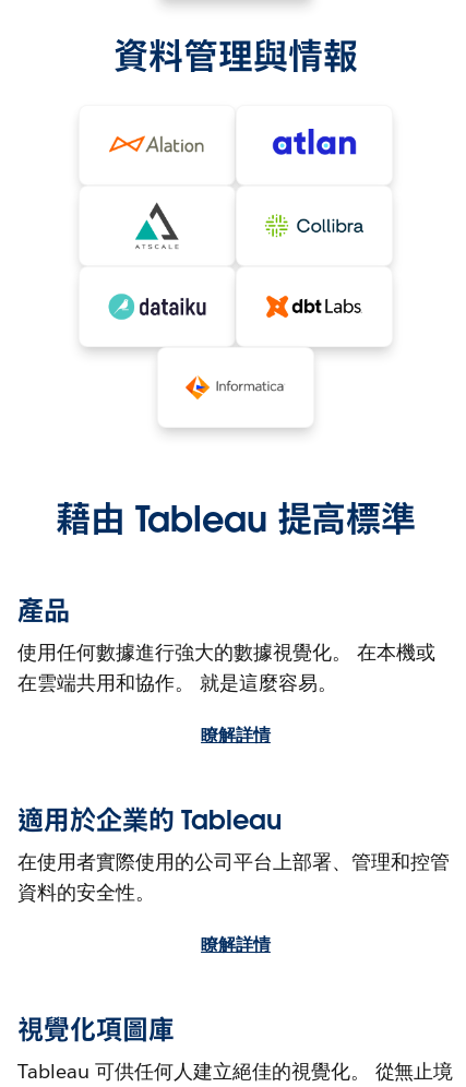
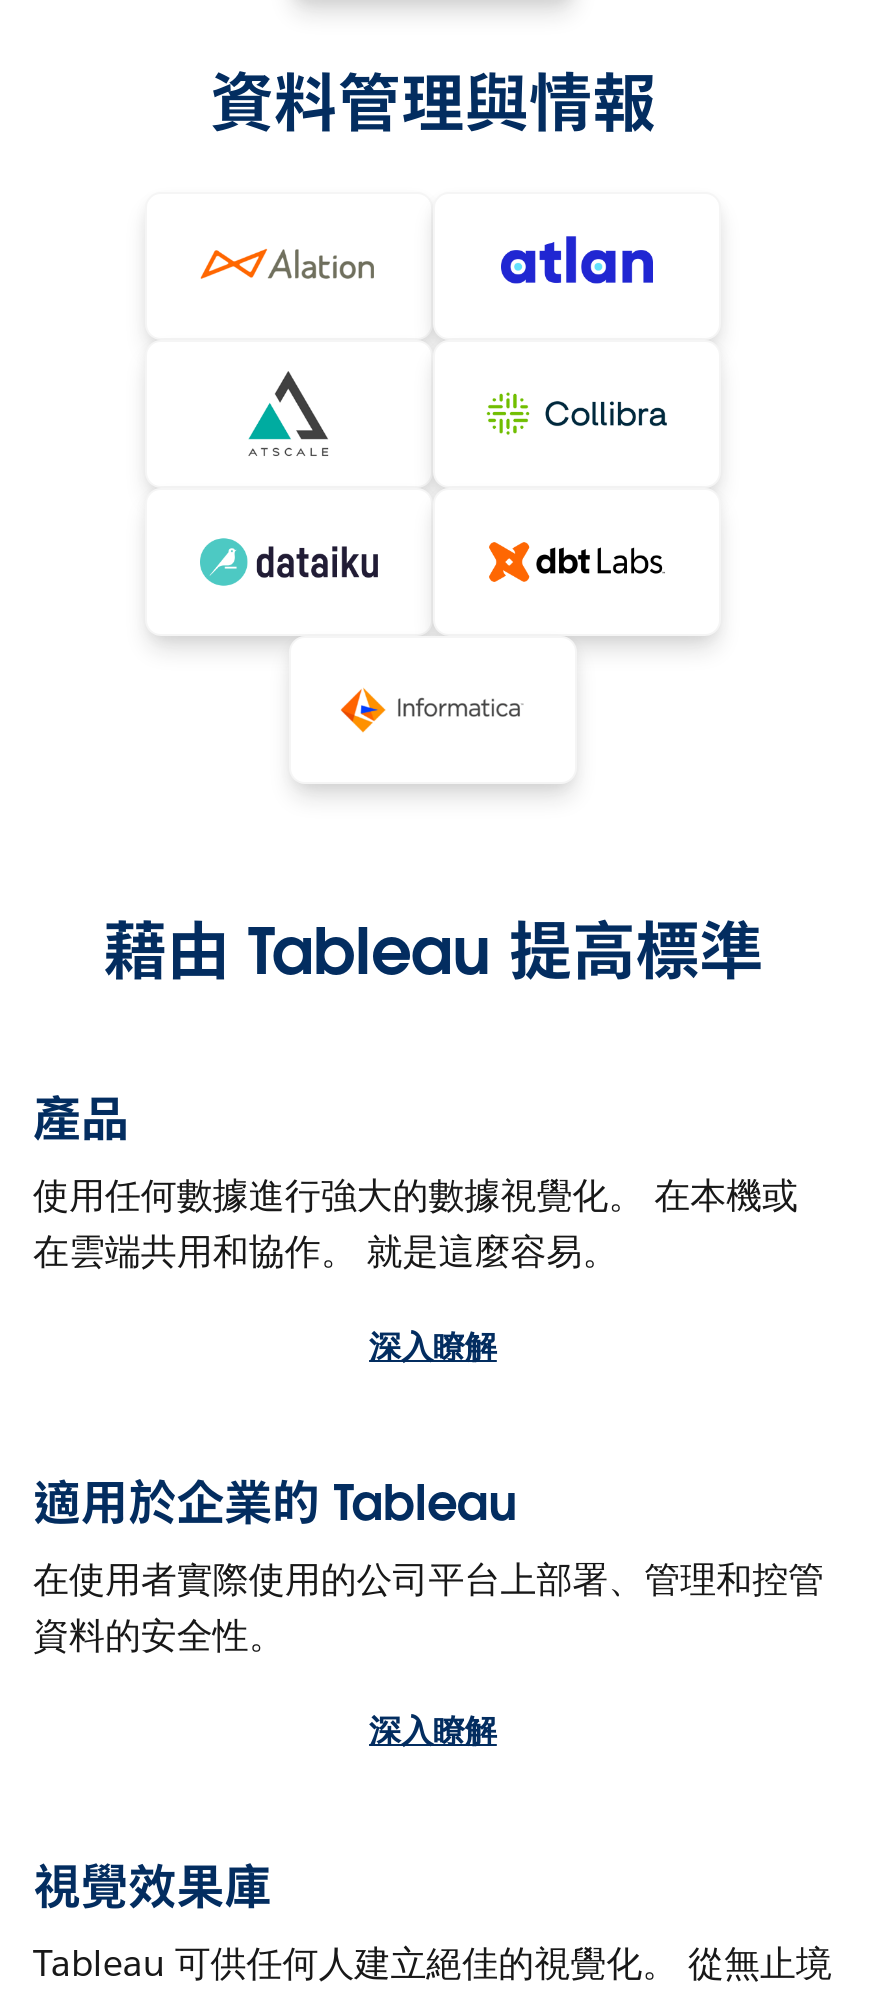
[201,723,271,746] 瞭解詳情 -> [369,1326,497,1368] 深入瞭解
[201,933,271,956] 瞭解詳情 -> [369,1710,497,1752] 深入瞭解
[17,1013,174,1046] 視覺化項圖庫 -> [33,1856,272,1918] 視覺效果庫

